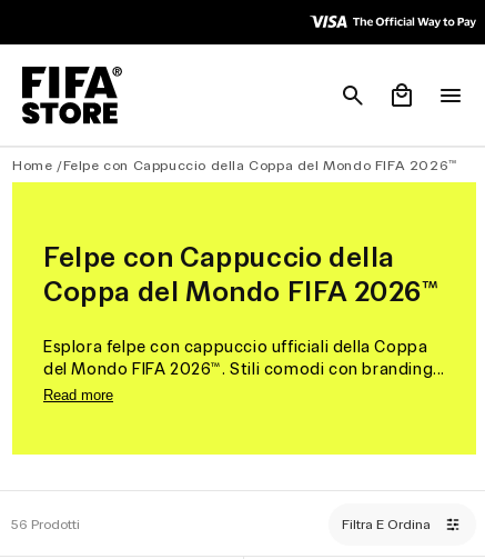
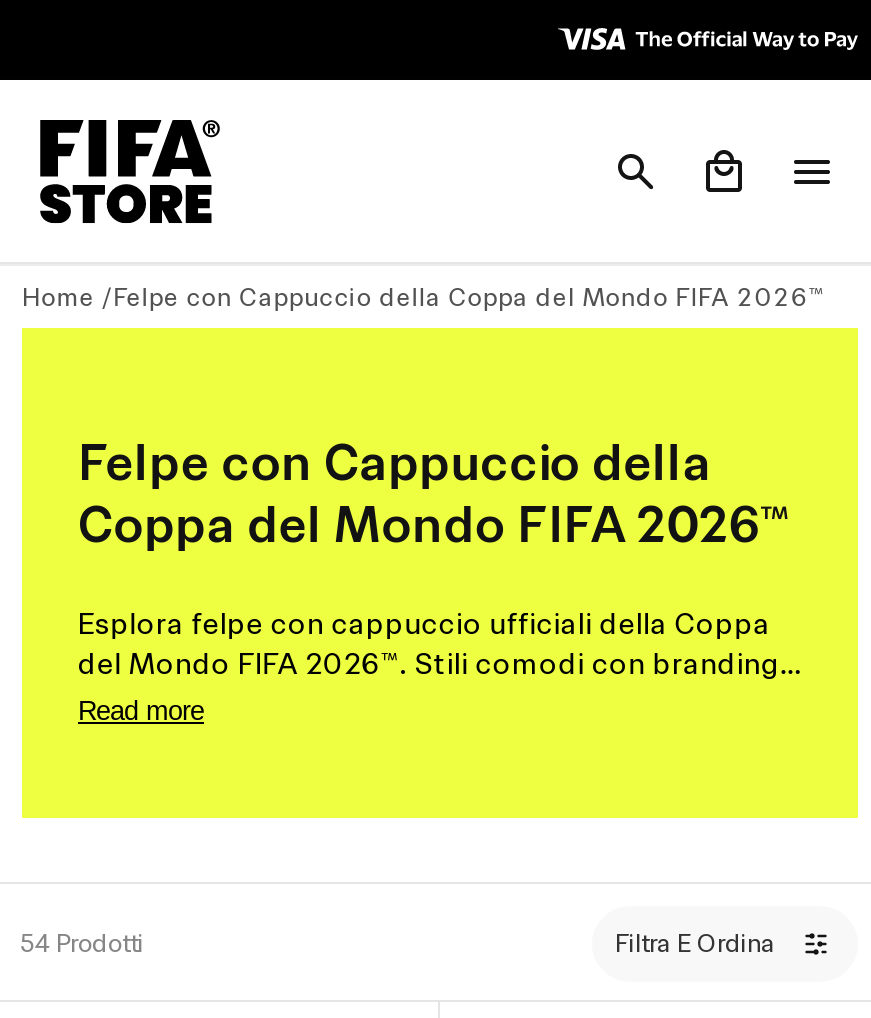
[11,516,80,533] 56 Prodotti -> [20,928,144,958] 54 Prodotti

